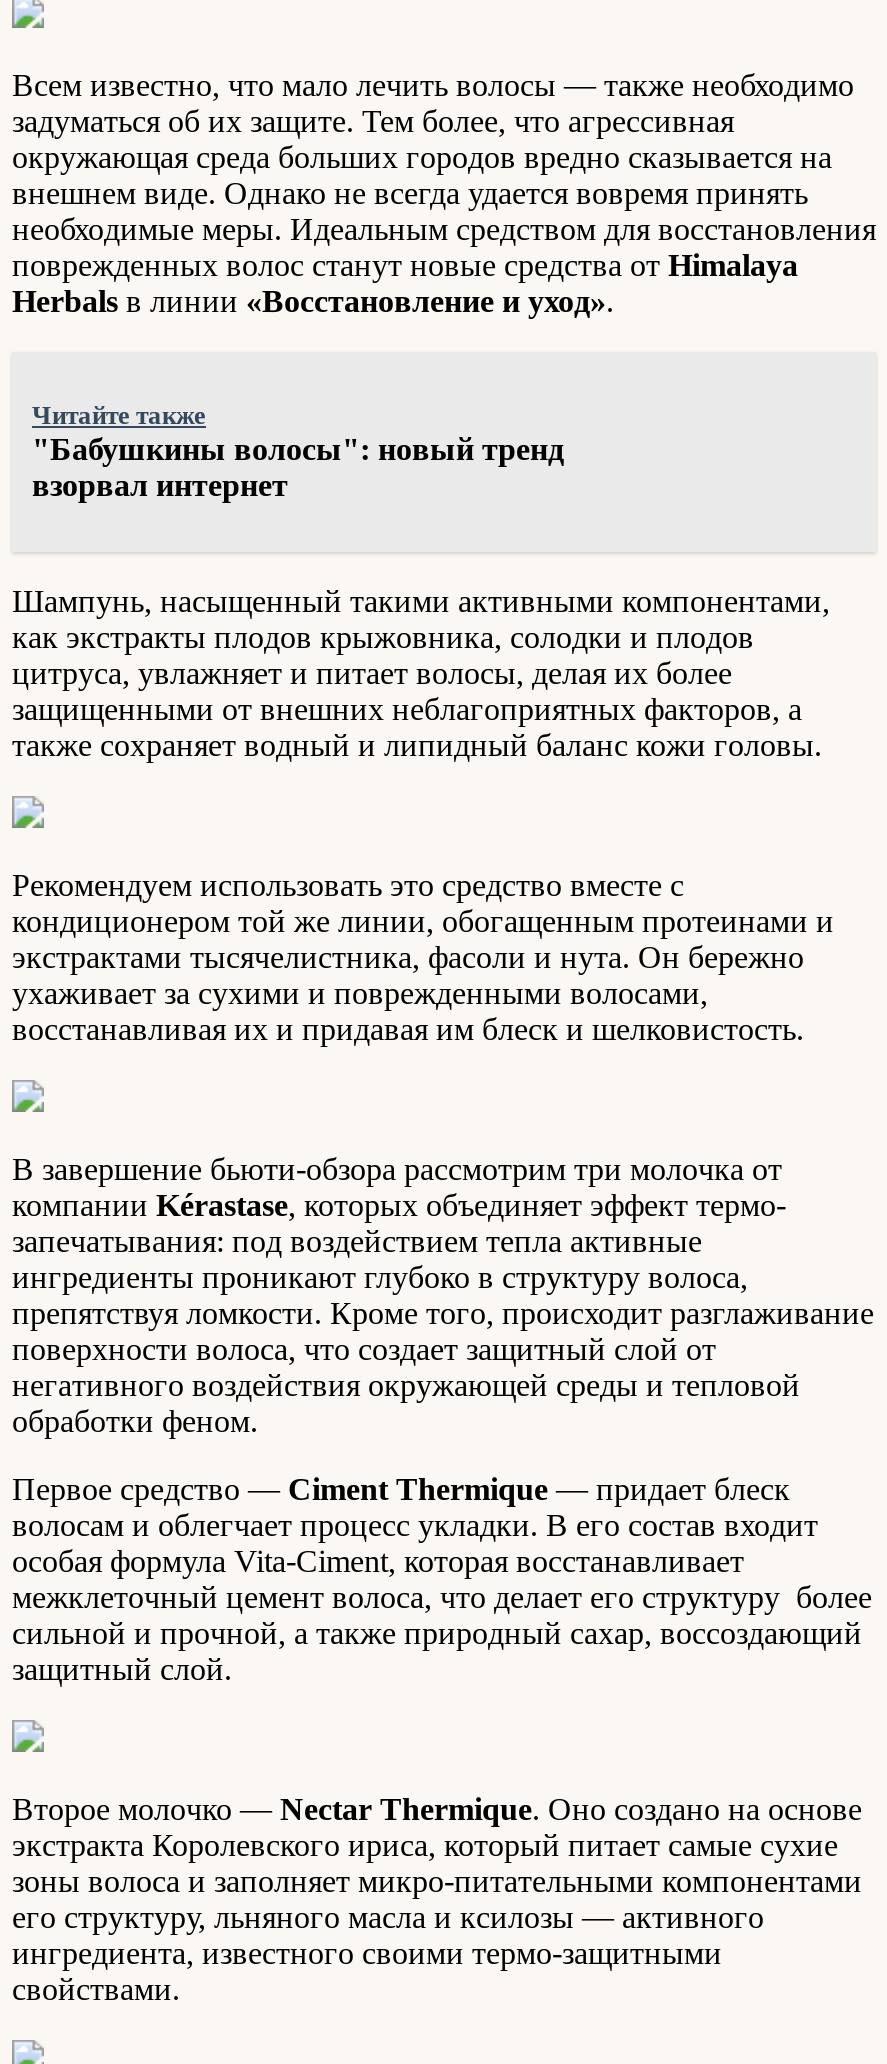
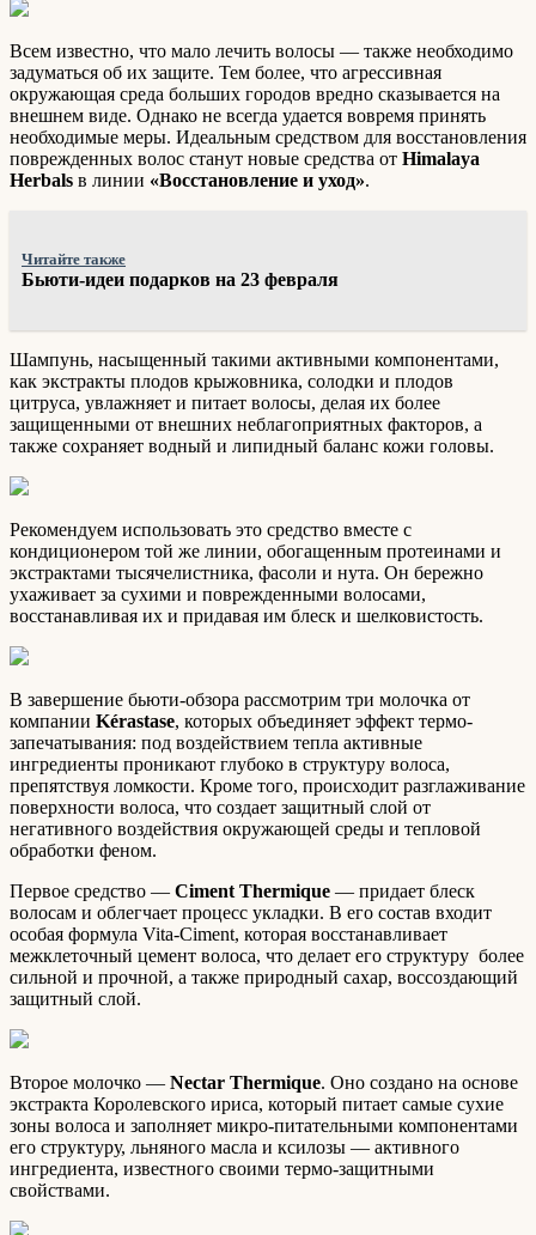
[32,432,564,502] "Бабушкины волосы": новый тренд | взорвал интернет -> [22,269,339,289] Бьюти-идеи подарков на 23 февраля

